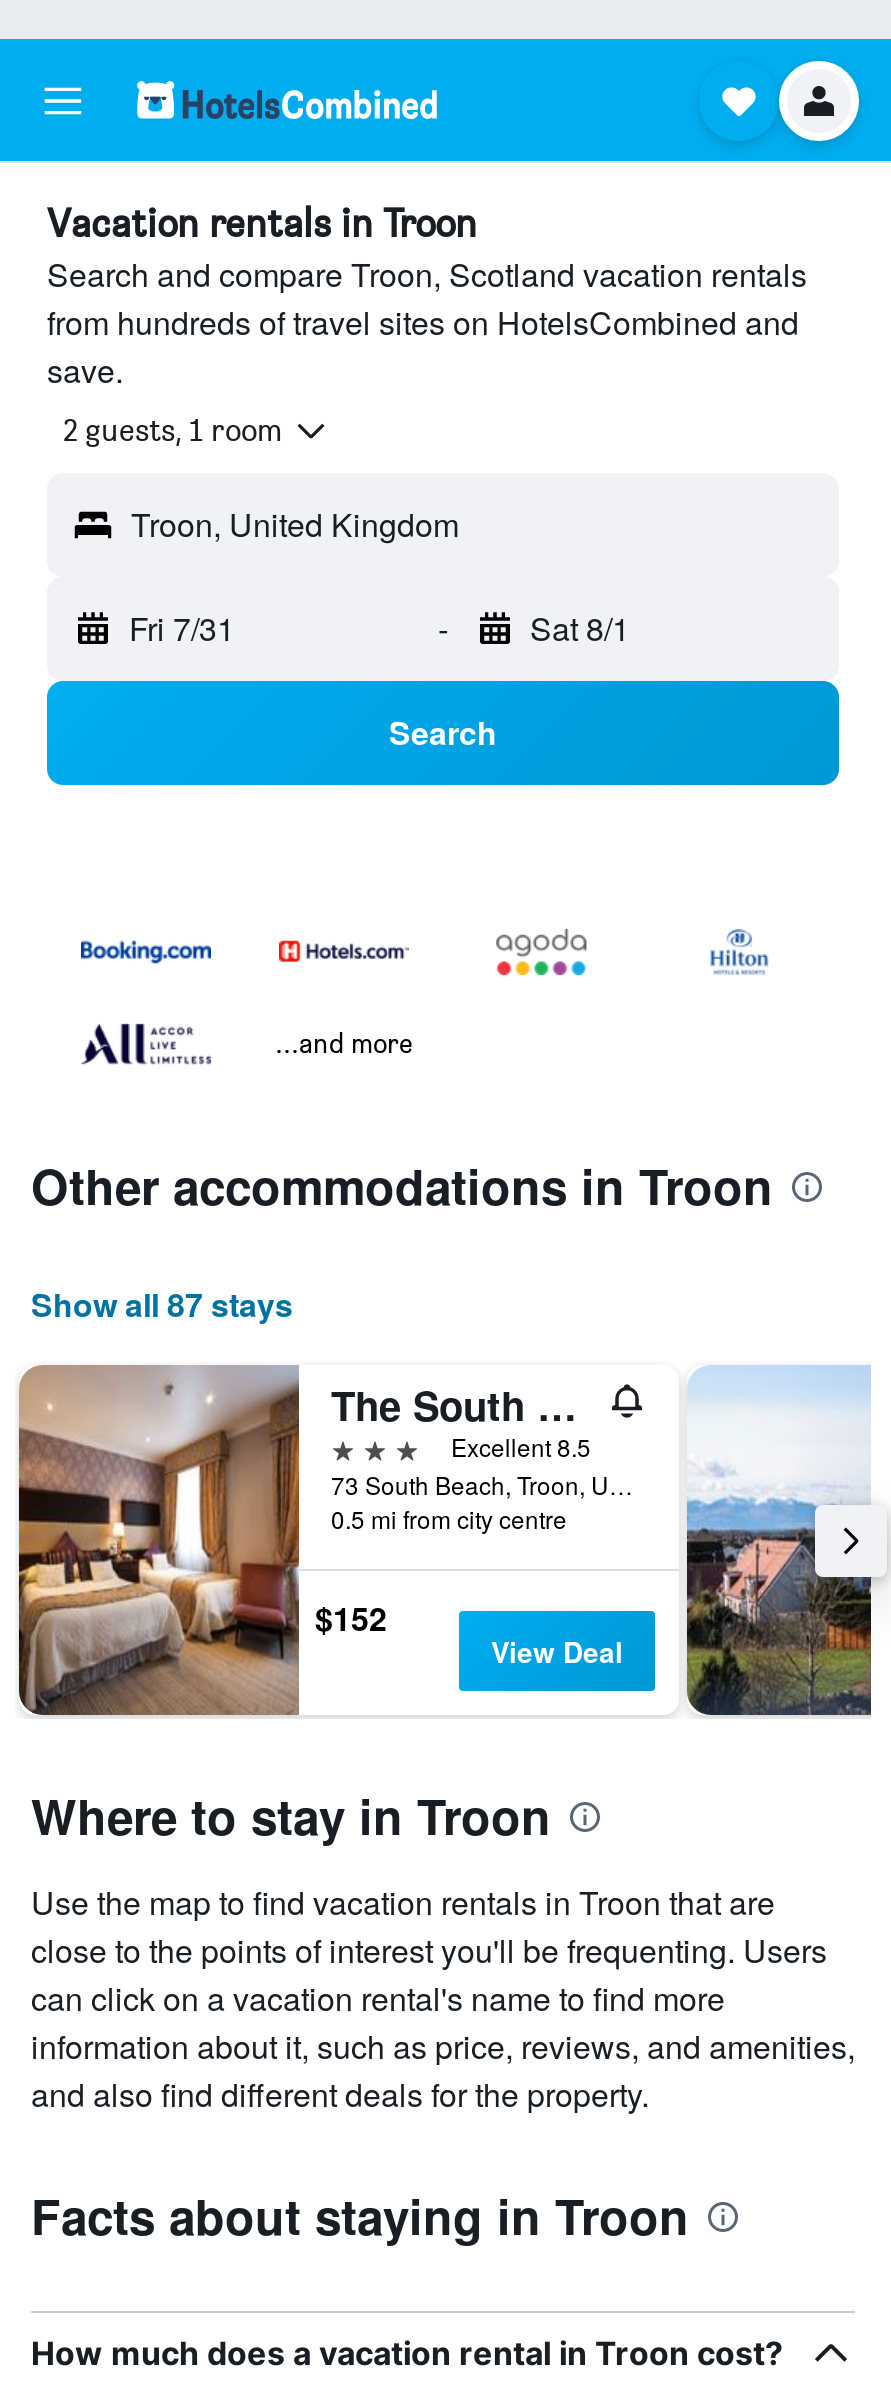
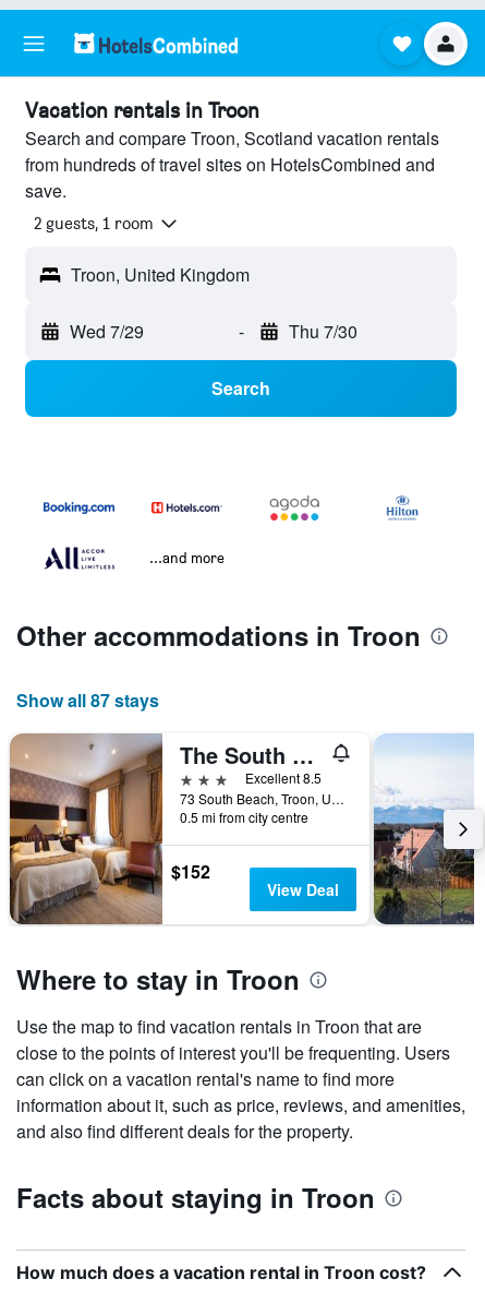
[129,605,235,651] Fri 7/31 -> [70,319,144,344] Wed 7/29
[530,605,630,651] Sat 8/1 -> [288,319,357,344] Thu 7/30

